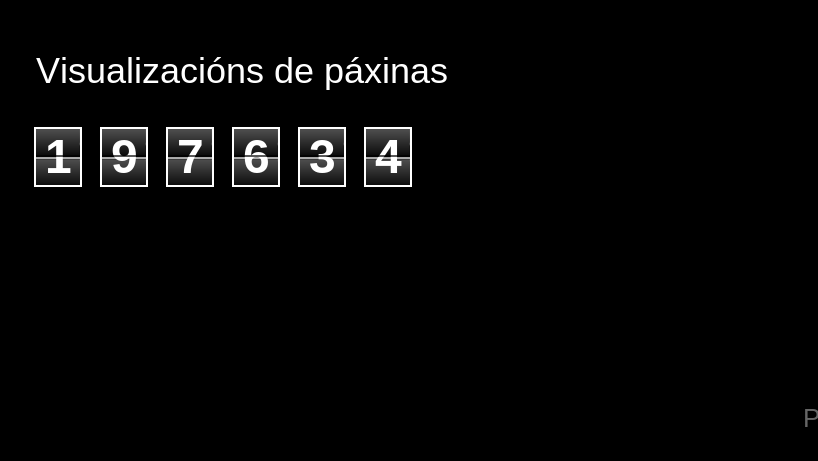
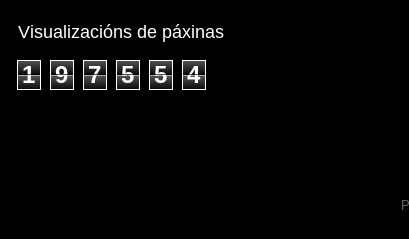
[243,129,269,183] 6 -> [121,61,134,88] 5
[309,129,335,183] 3 -> [154,61,167,88] 5

